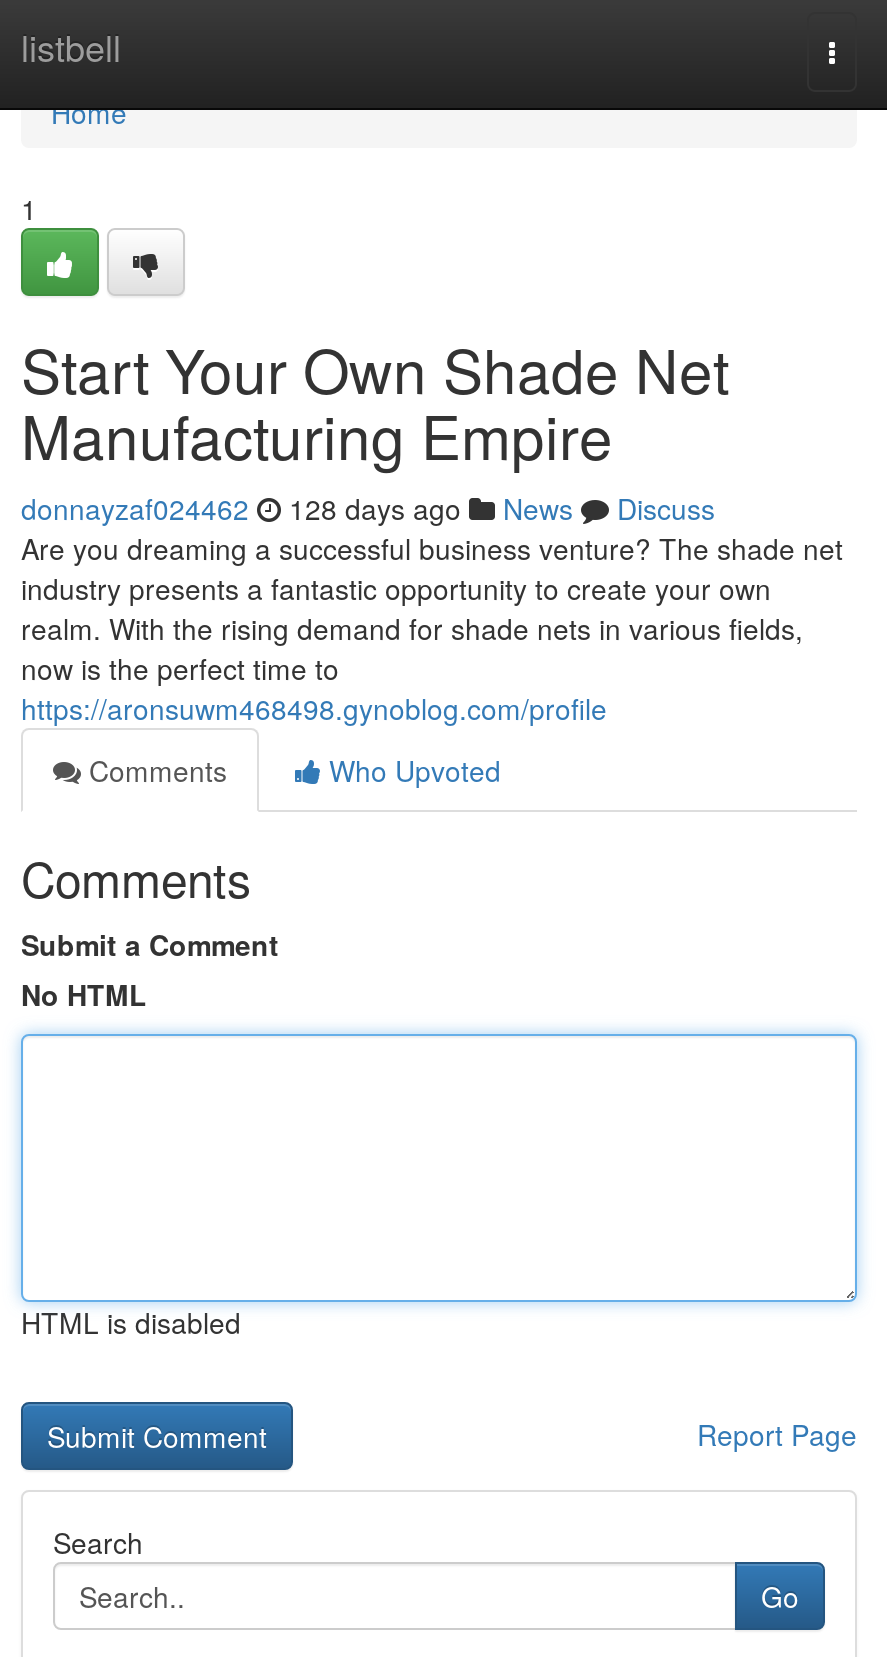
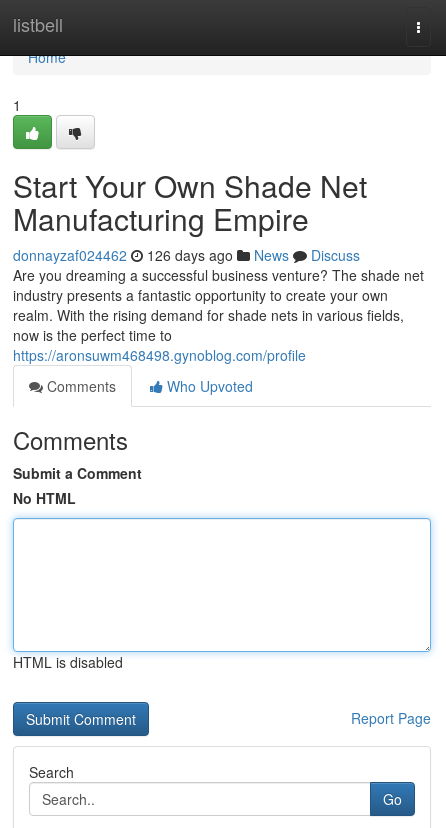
[21,488,715,528] donnayzaf024462 128 days ago News Discuss -> [13,245,360,265] donnayzaf024462 126 days ago News Discuss

